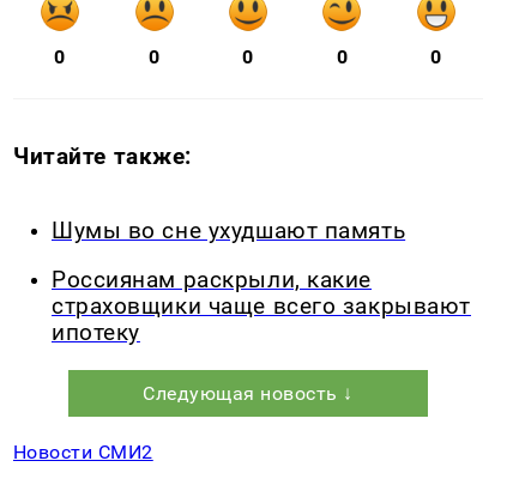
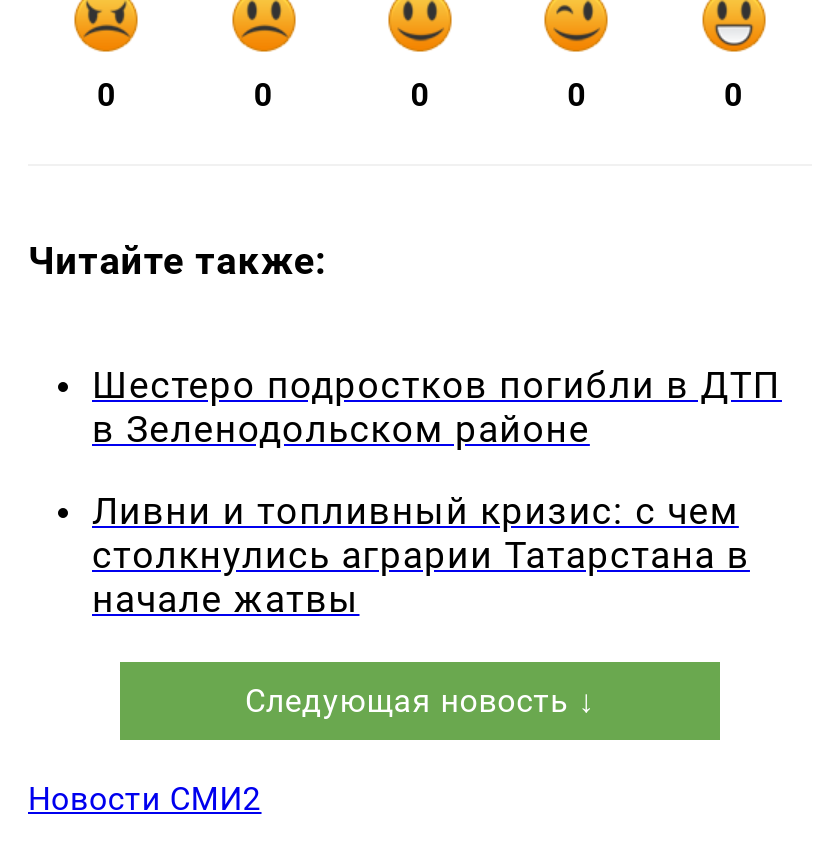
[52,218,405,244] Шумы во сне ухудшают память -> [92,364,782,452] Шестеро подростков погибли в ДТП | в Зеленодольском районе
[52,267,471,346] Россиянам раскрыли, какие | страховщики чаще всего закрывают | ипотеку -> [92,489,750,621] Ливни и топливный кризис: с чем | столкнулись аграрии Татарстана в | начале жатвы

